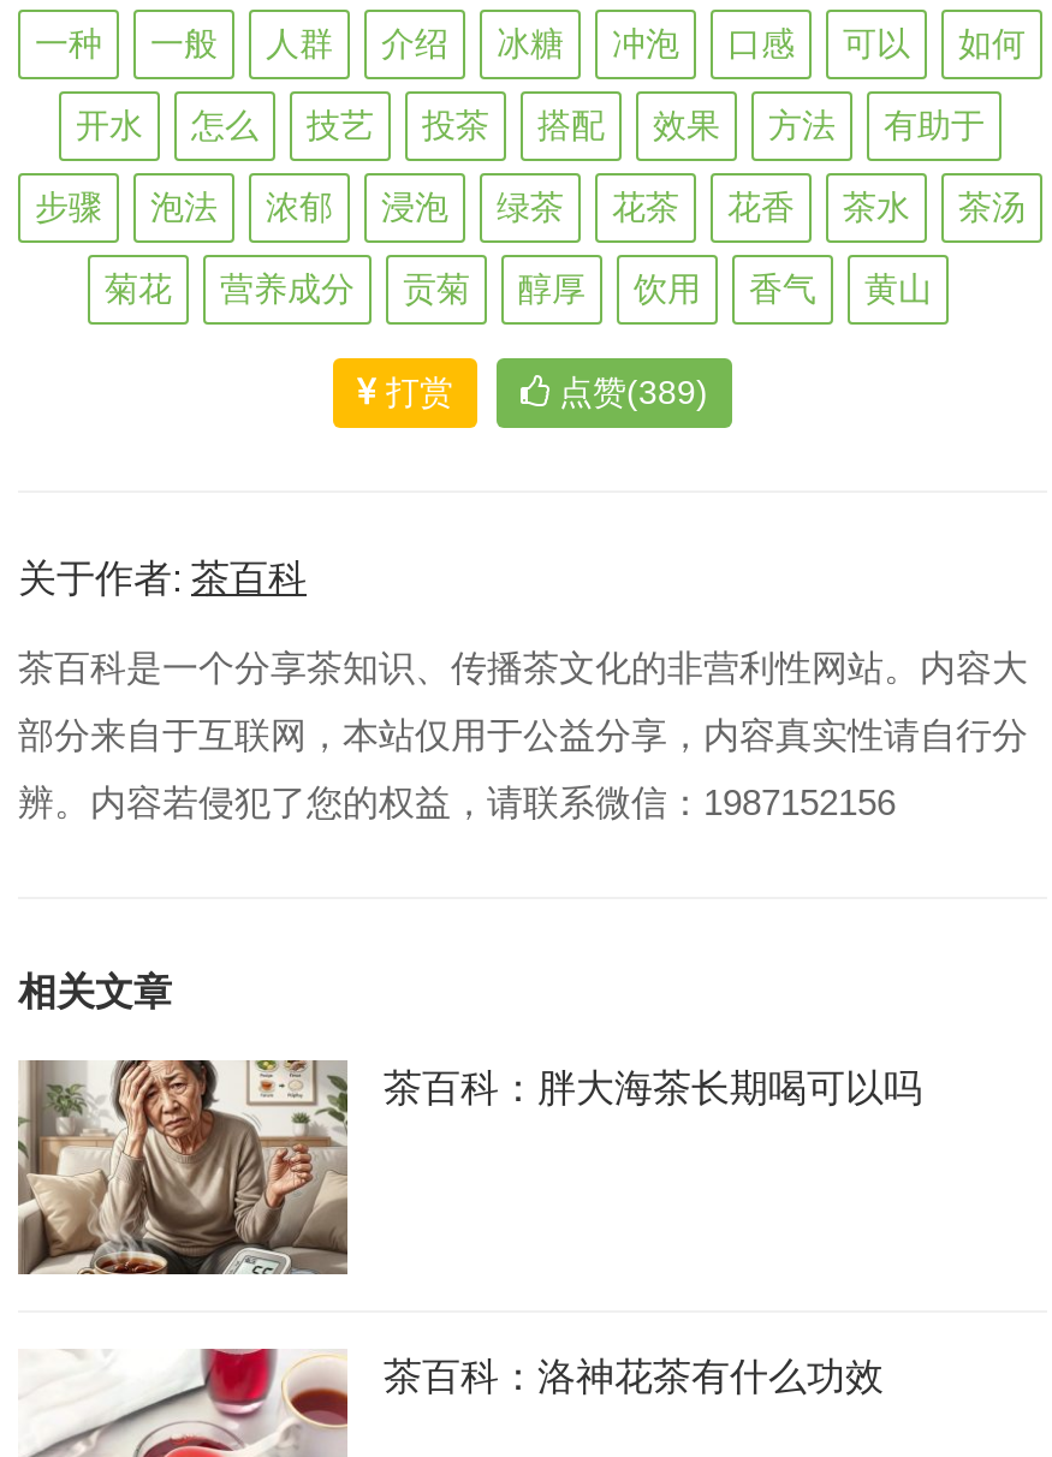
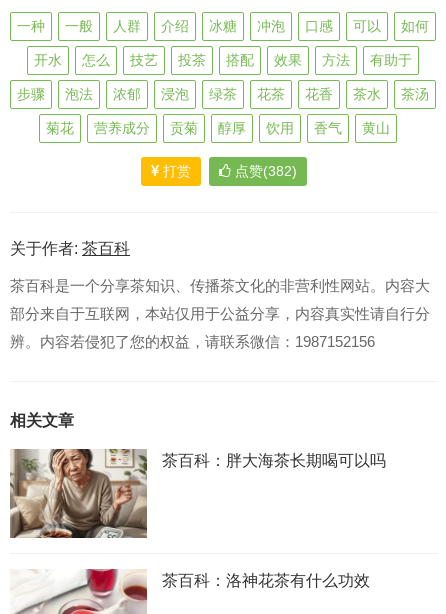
[549,374,708,412] 点赞(389) -> [231,163,297,179] 点赞(382)

